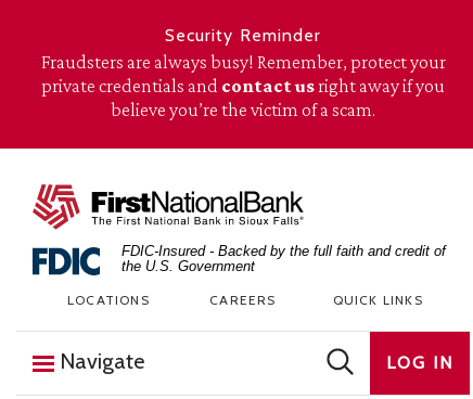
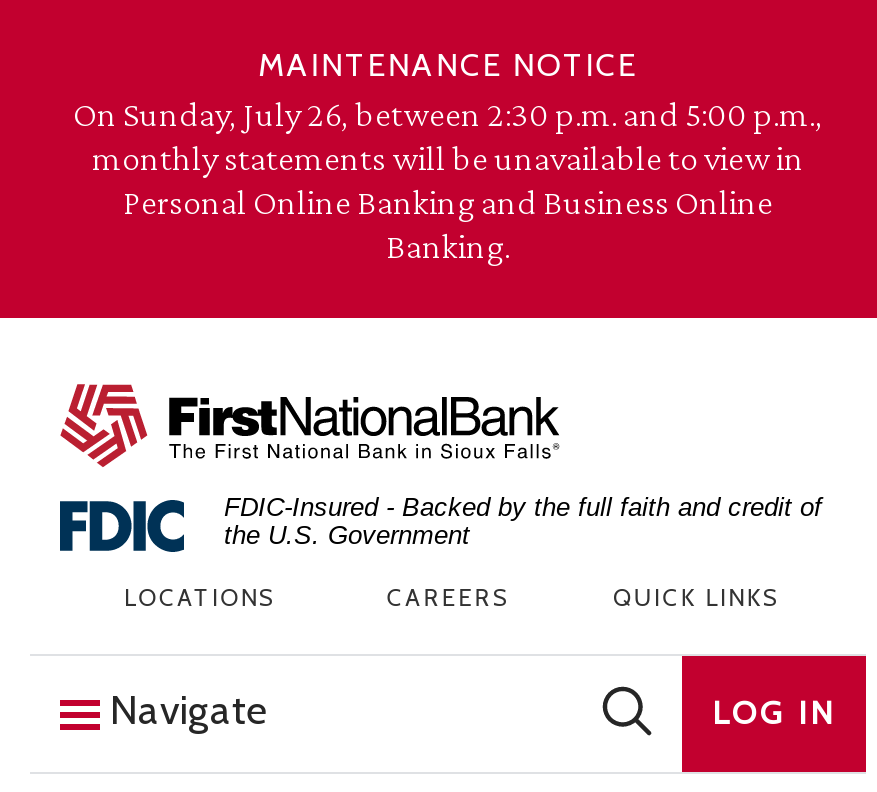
[41,25,445,120] Security Reminder | Fraudsters are always busy! Remember, protect your | private credentials and contact us right away if you | believe you’re the victim of a scam. -> [73,46,823,266] MAINTENANCE NOTICE | On Sunday, July 26, between 2:30 p.m. and 5:00 p.m., | monthly statements will be unavailable to view in | Personal Online Banking and Business Online | Banking.

